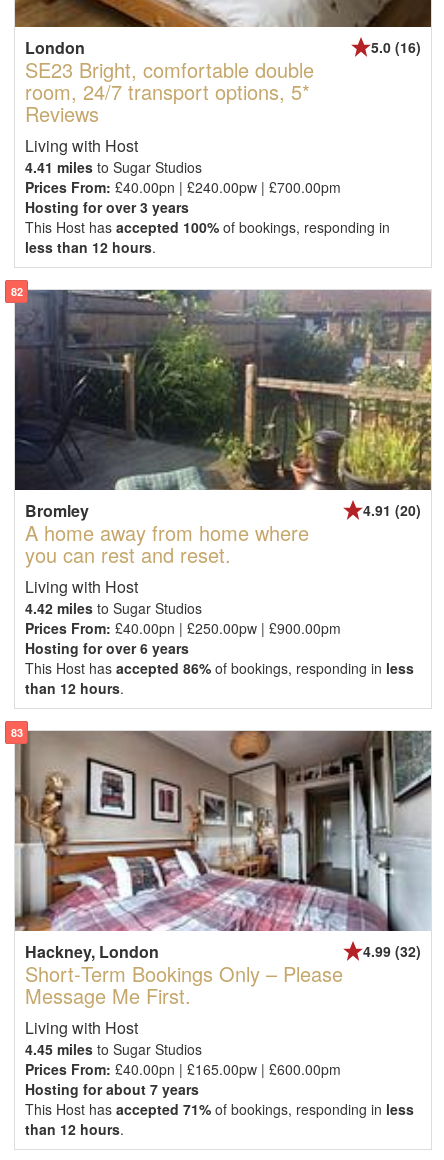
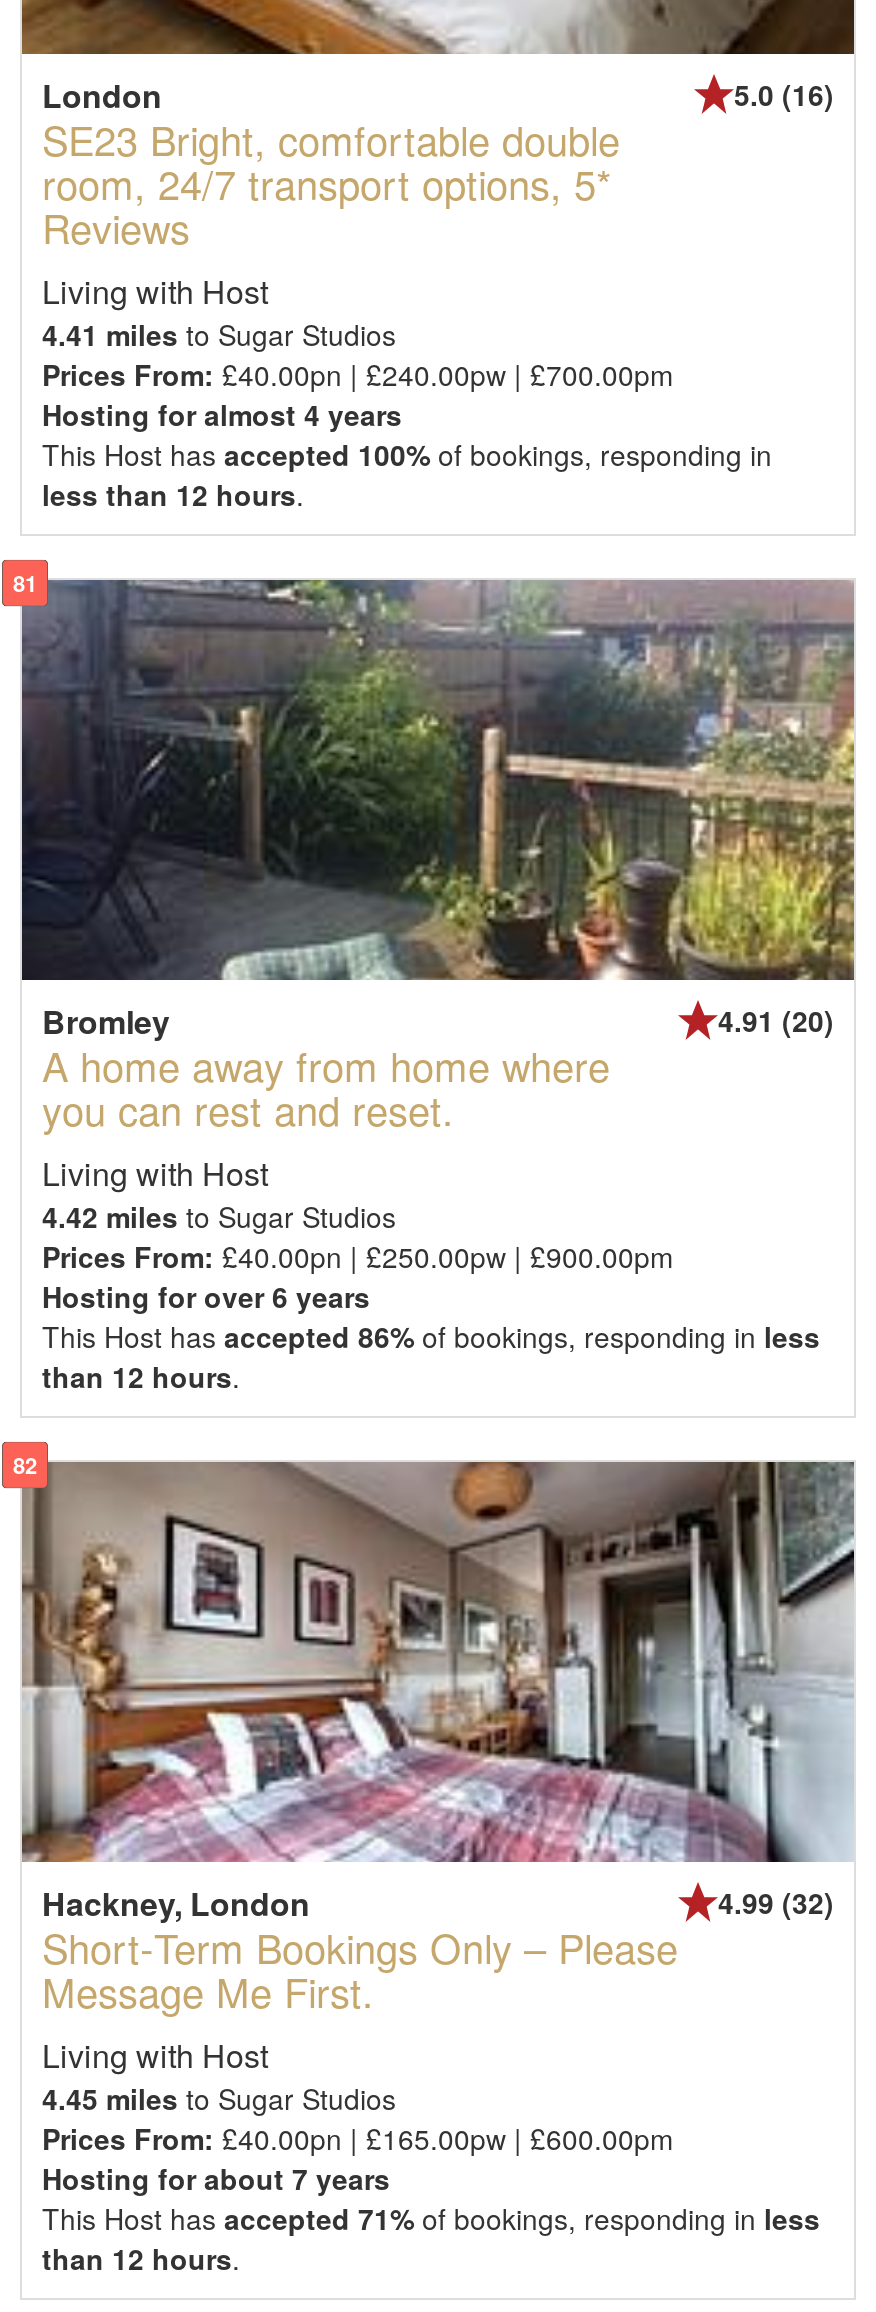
[25,197,189,217] Hosting for over 3 years -> [42,394,402,434] Hosting for almost 4 years
[10,284,22,299] 82 -> [13,568,37,598] 81
[10,725,22,740] 83 -> [13,1450,37,1480] 82

